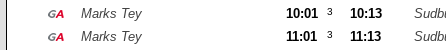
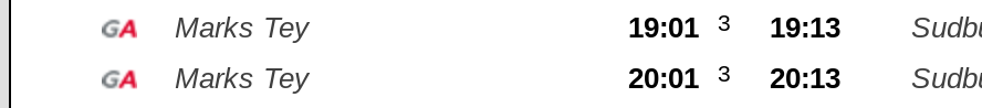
[286,6,318,21] 10:01 -> [628,11,699,44] 19:01
[350,6,382,21] 10:13 -> [770,11,840,44] 19:13
[286,29,317,44] 11:01 -> [628,62,699,95] 20:01
[350,29,381,44] 11:13 -> [770,62,840,95] 20:13

